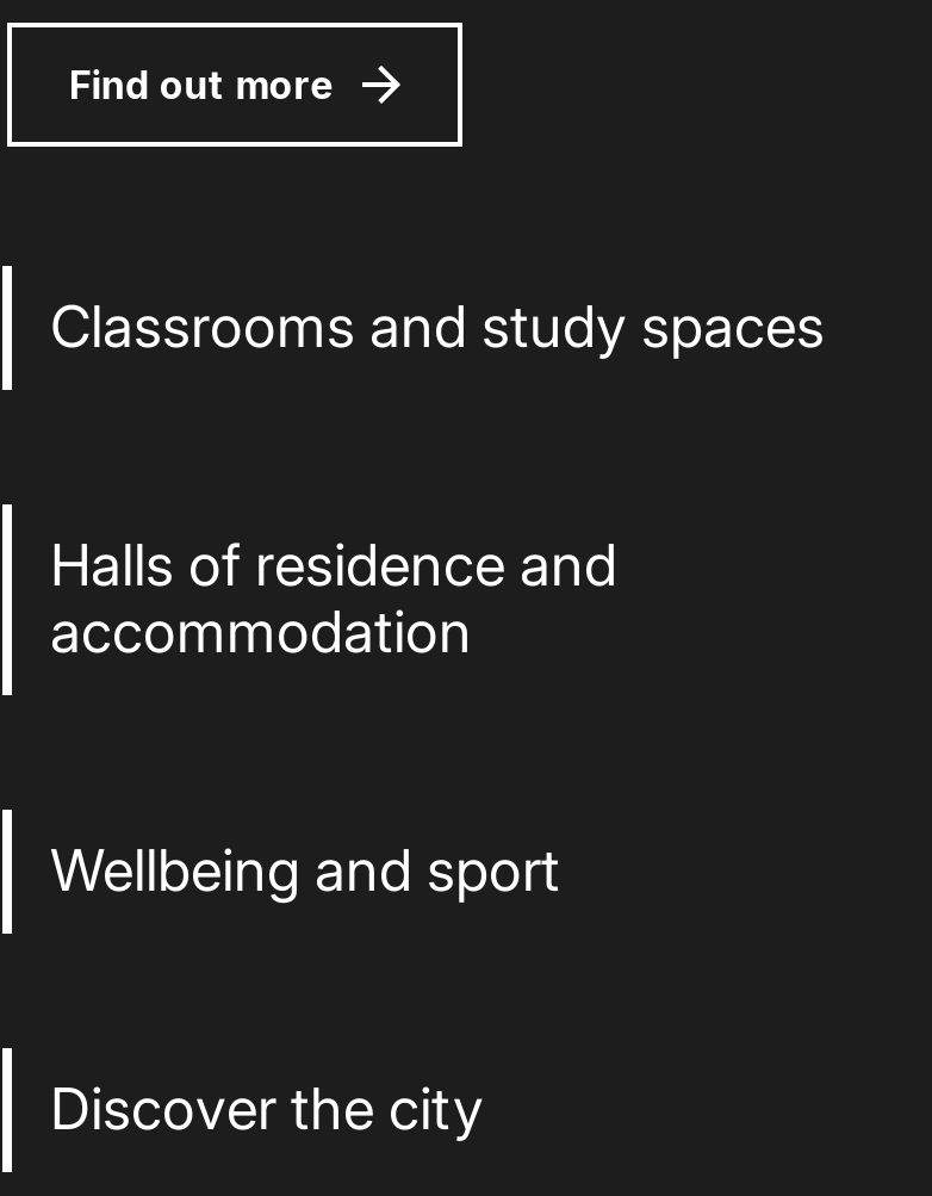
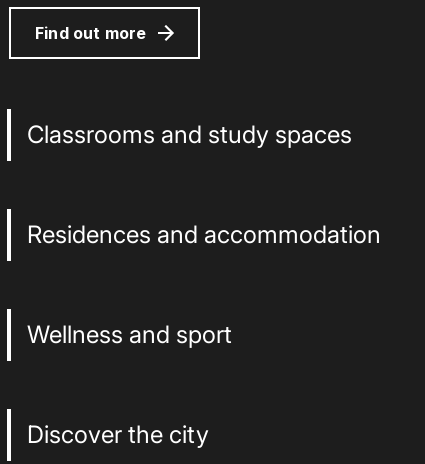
[50,531,617,667] Halls of residence and | accommodation -> [27,220,381,249] Residences and accommodation
[50,836,560,906] Wellbeing and sport -> [27,320,232,349] Wellness and sport

